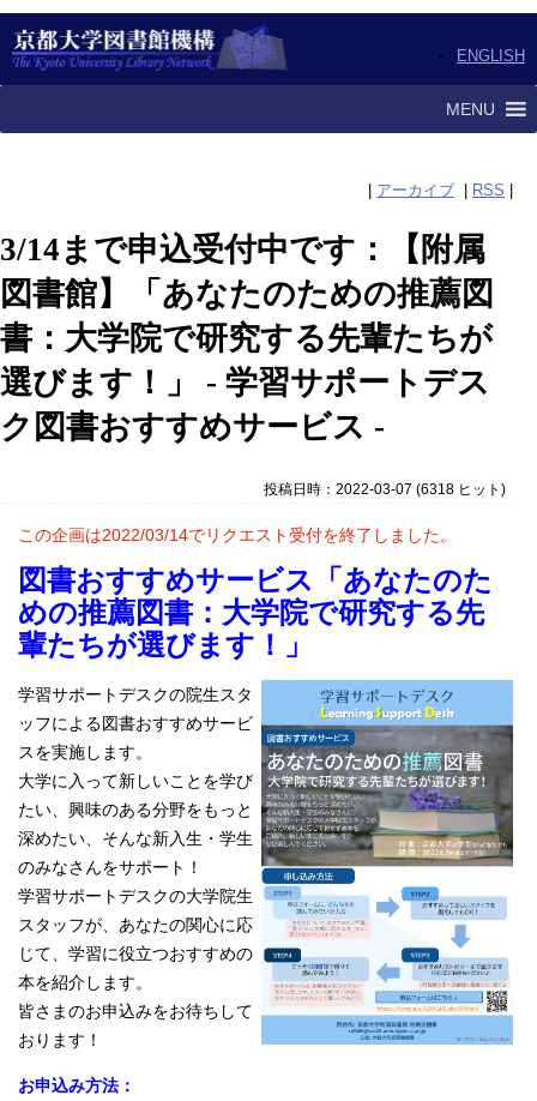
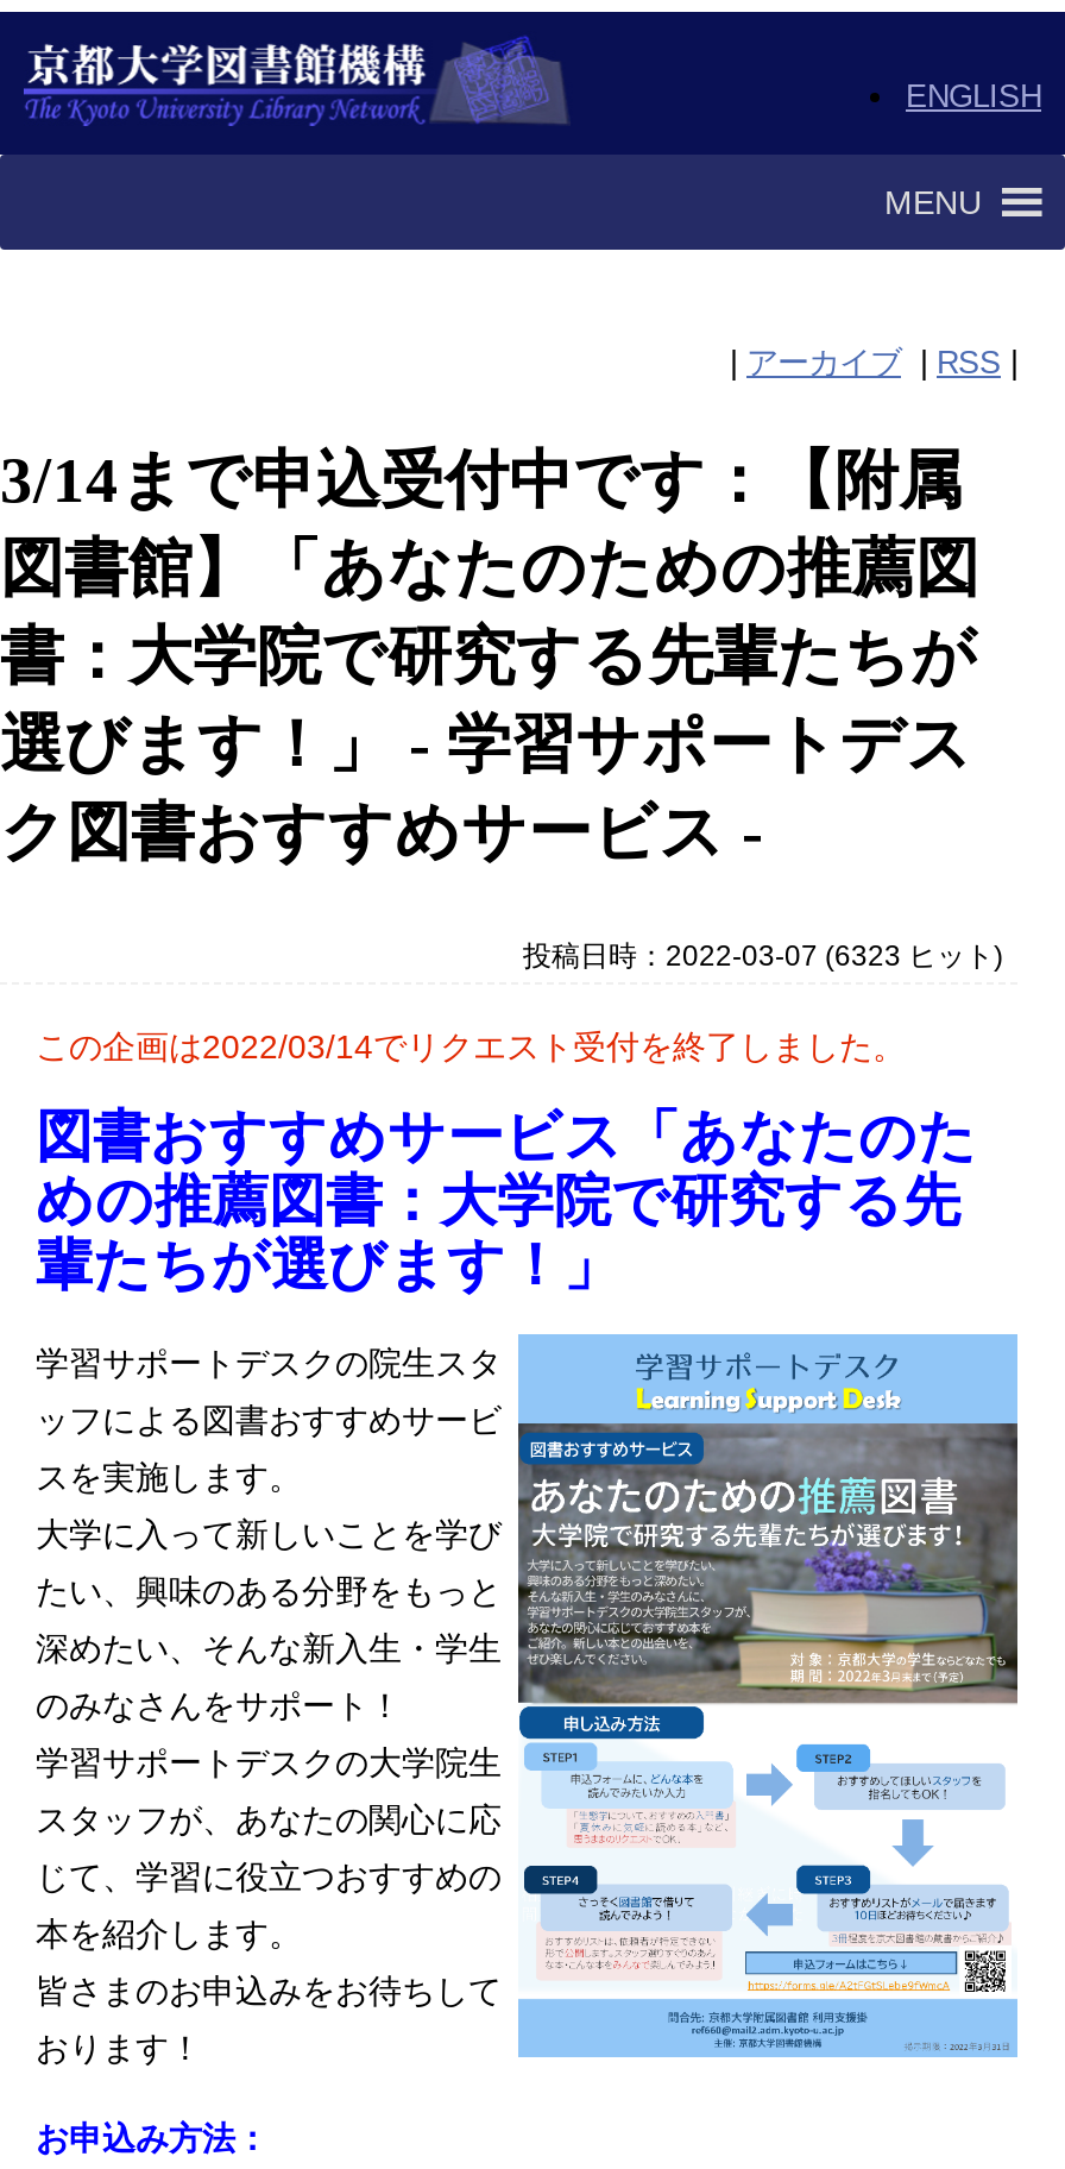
[260,481,506,497] 投稿日時：2022-03-07 (6318 ヒット) -> [516,939,1003,972] 投稿日時：2022-03-07 (6323 ヒット)

